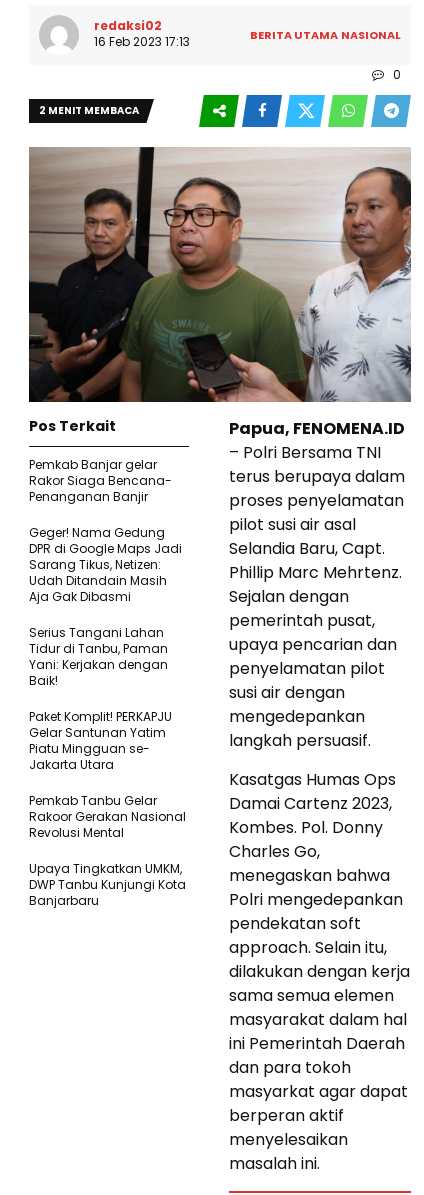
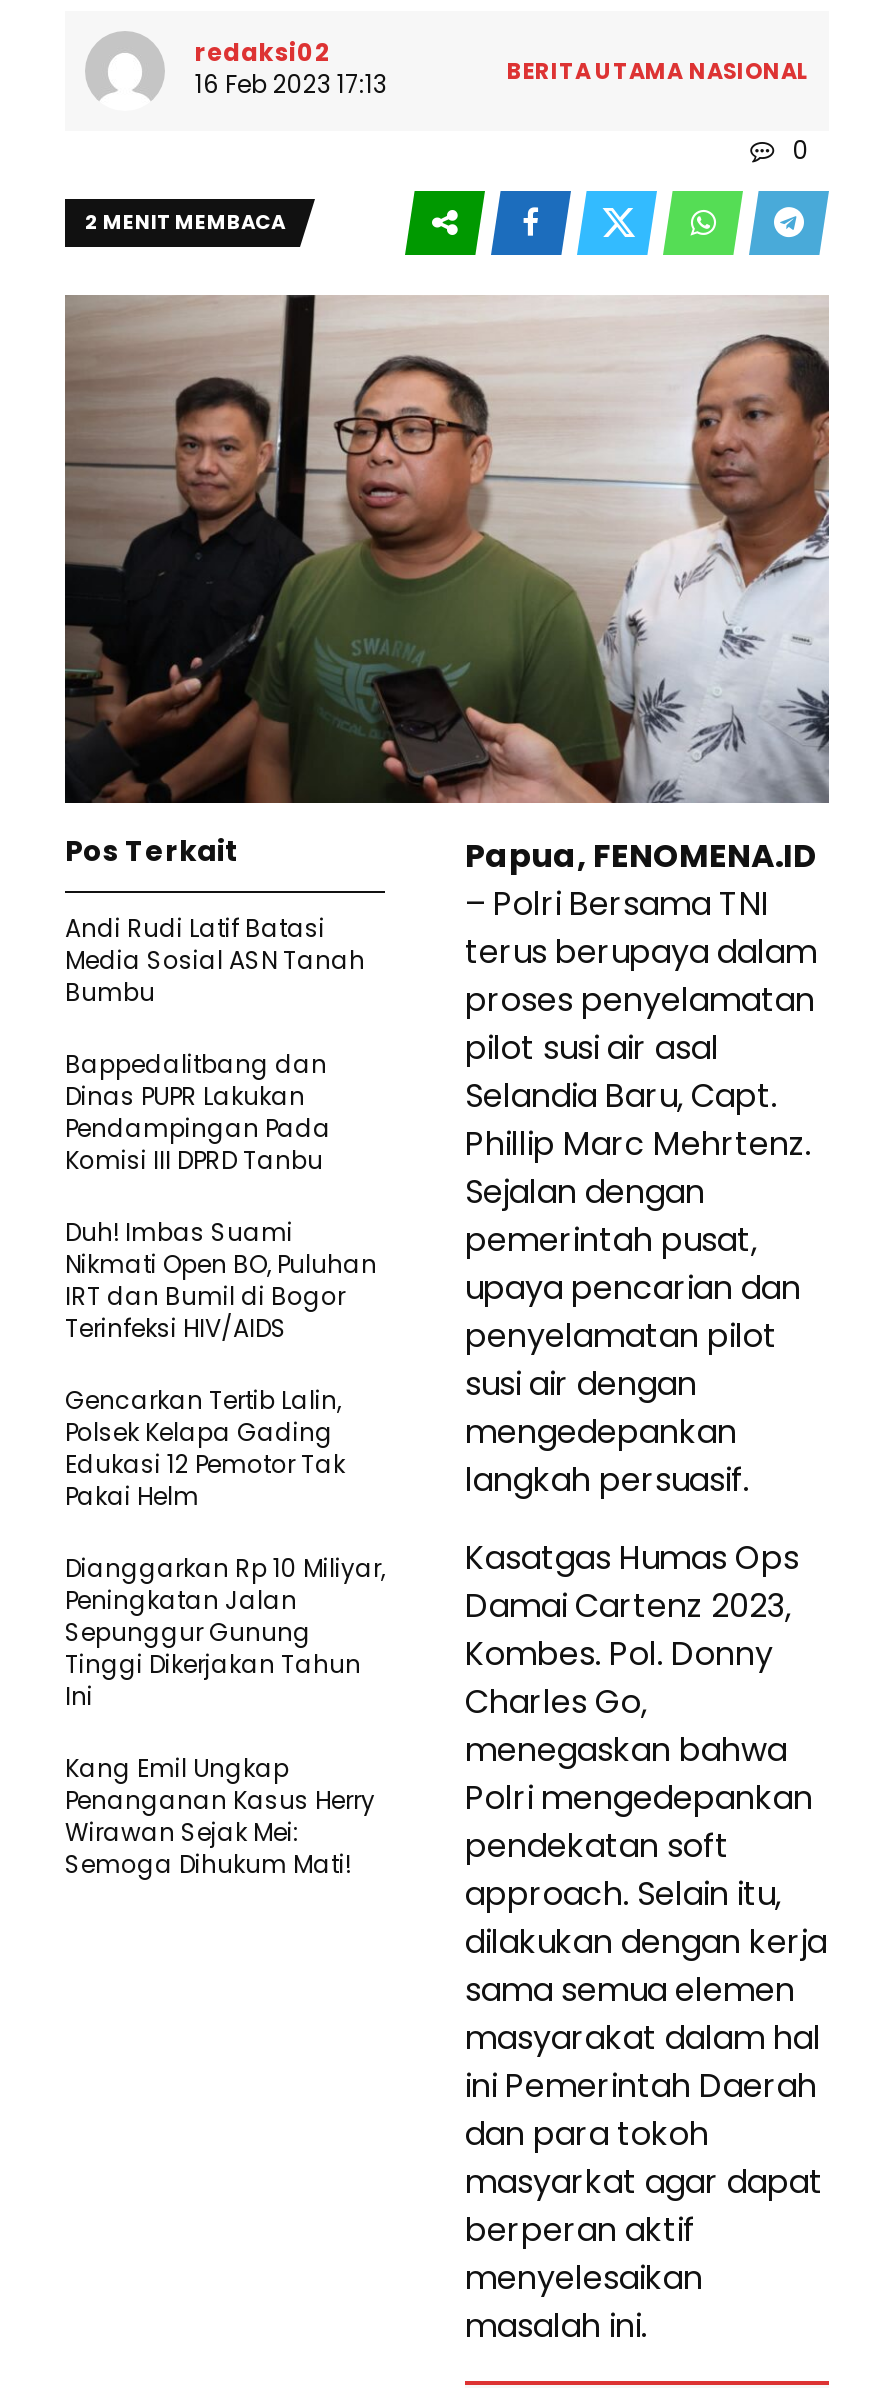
[29,456,172,505] Pemkab Banjar gelar | Rakor Siaga Bencana- | Penanganan Banjir -> [65,912,365,1010] Andi Rudi Latif Batasi | Media Sosial ASN Tanah | Bumbu
[29,524,182,605] Geger! Nama Gedung | DPR di Google Maps Jadi | Sarang Tikus, Netizen: | Udah Ditandain Masih | Aja Gak Dibasmi -> [65,1048,331,1178] Bappedalitbang dan | Dinas PUPR Lakukan | Pendampingan Pada | Komisi III DPRD Tanbu
[29,624,168,689] Serius Tangani Lahan | Tidur di Tanbu, Paman | Yani: Kerjakan dengan | Baik! -> [65,1216,377,1346] Duh! Imbas Suami | Nikmati Open BO, Puluhan | IRT dan Bumil di Bogor | Terinfeksi HIV/AIDS
[29,708,172,773] Paket Komplit! PERKAPJU | Gelar Santunan Yatim | Piatu Mingguan se- | Jakarta Utara -> [65,1384,345,1514] Gencarkan Tertib Lalin, | Polsek Kelapa Gading | Edukasi 12 Pemotor Tak | Pakai Helm
[29,792,186,841] Pemkab Tanbu Gelar | Rakoor Gerakan Nasional | Revolusi Mental -> [65,1552,385,1714] Dianggarkan Rp 10 Miliyar, | Peningkatan Jalan | Sepunggur Gunung | Tinggi Dikerjakan Tahun | Ini
[29,860,186,909] Upaya Tingkatkan UMKM, | DWP Tanbu Kunjungi Kota | Banjarbaru -> [65,1752,375,1882] Kang Emil Ungkap | Penanganan Kasus Herry | Wirawan Sejak Mei: | Semoga Dihukum Mati!

